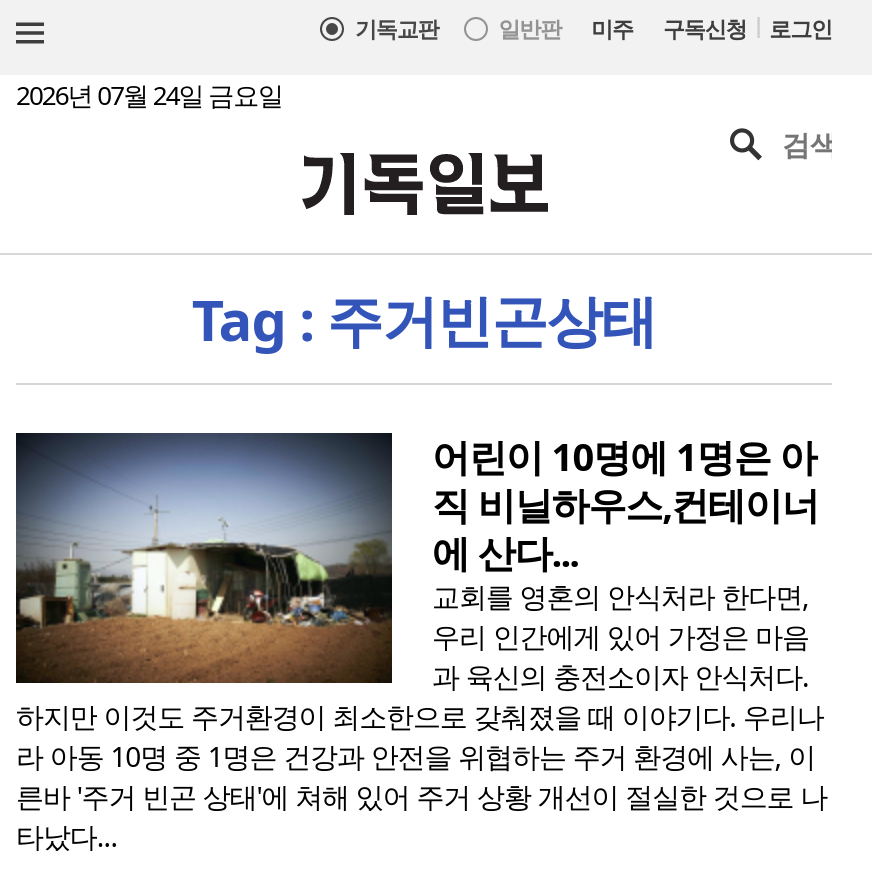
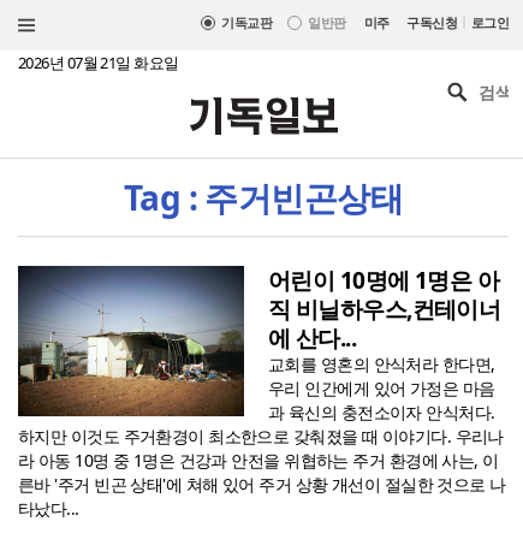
[16,77,283,113] 2026년 07월 24일 금요일 -> [18,52,179,73] 2026년 07월 21일 화요일

